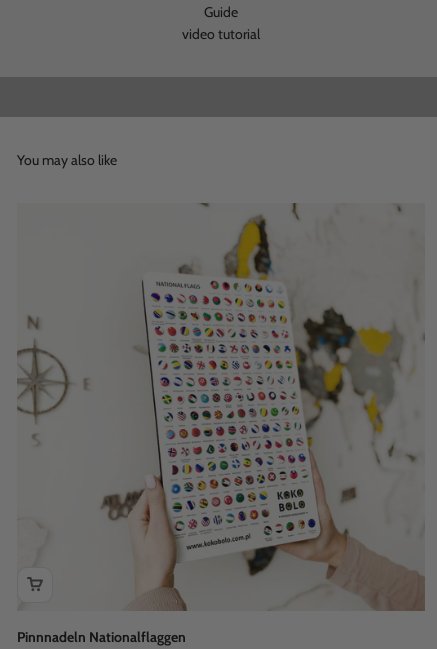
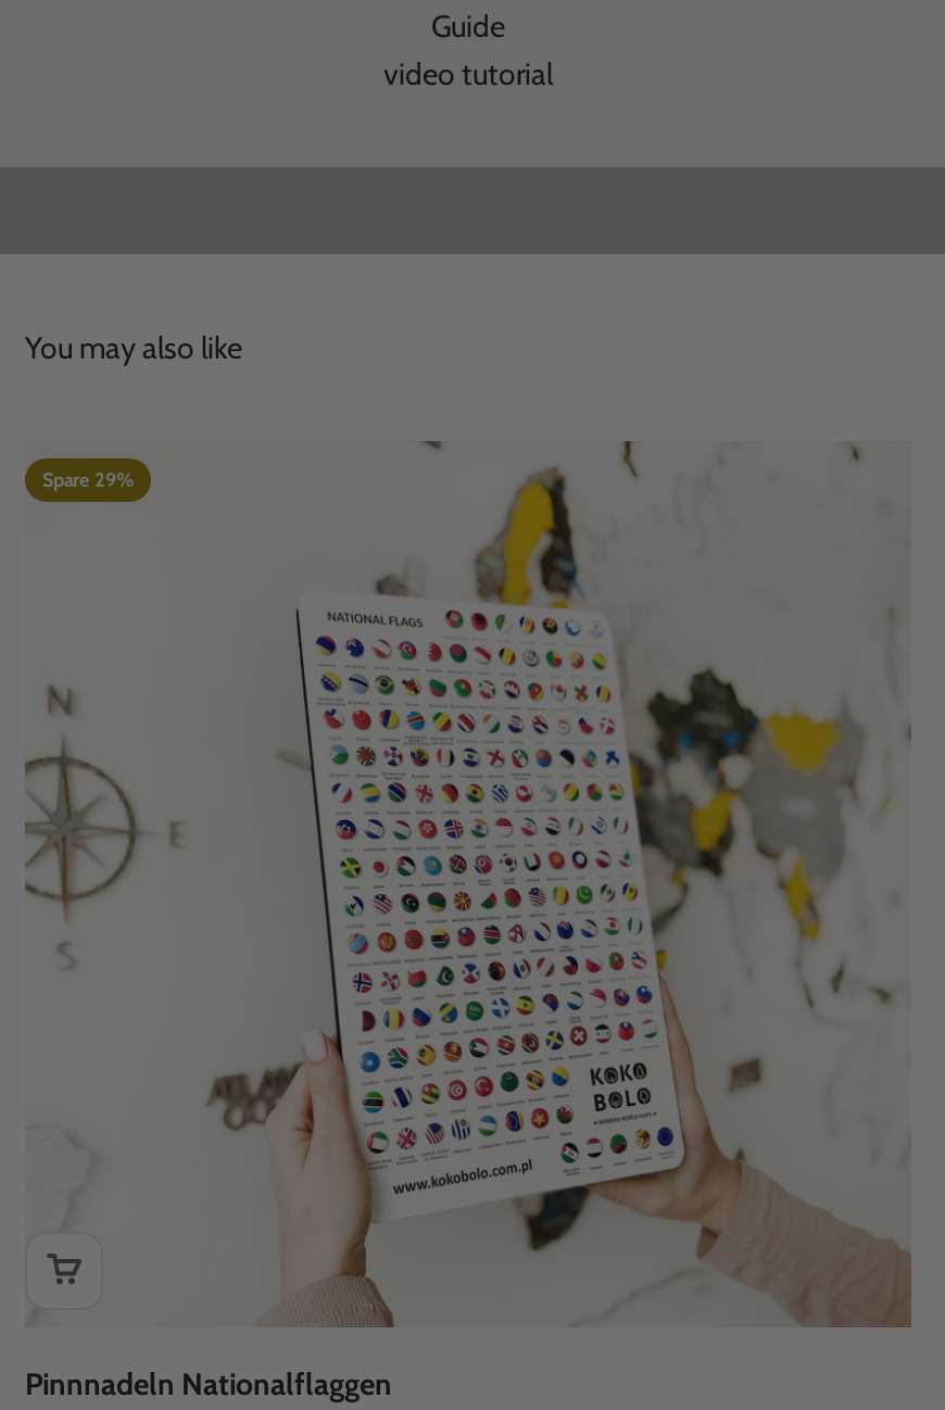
none -> [42,466,134,490] Spare 29%

